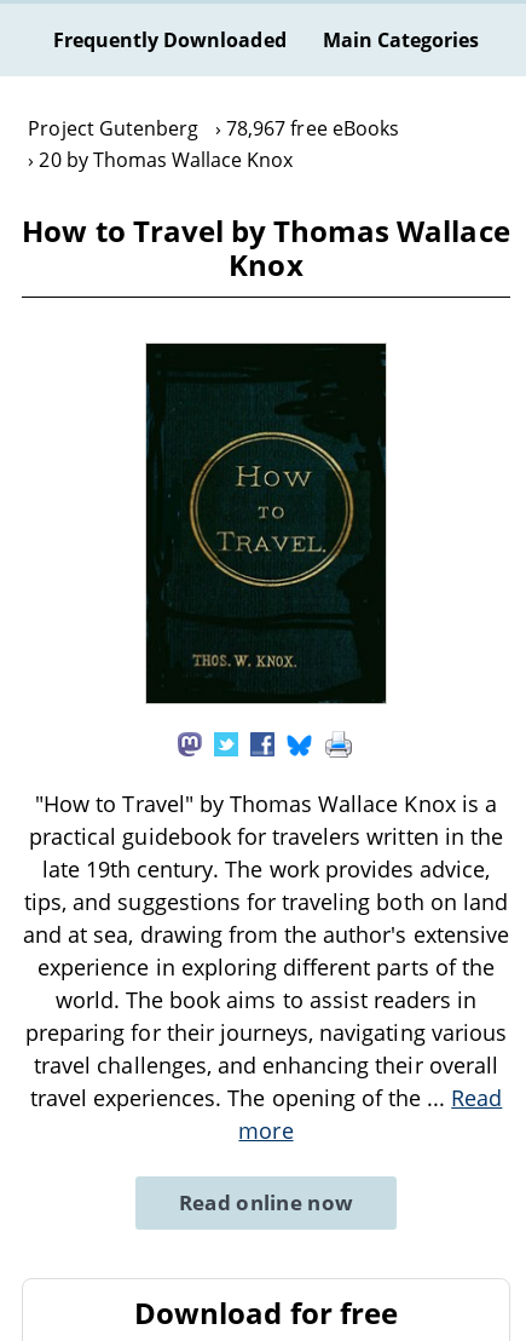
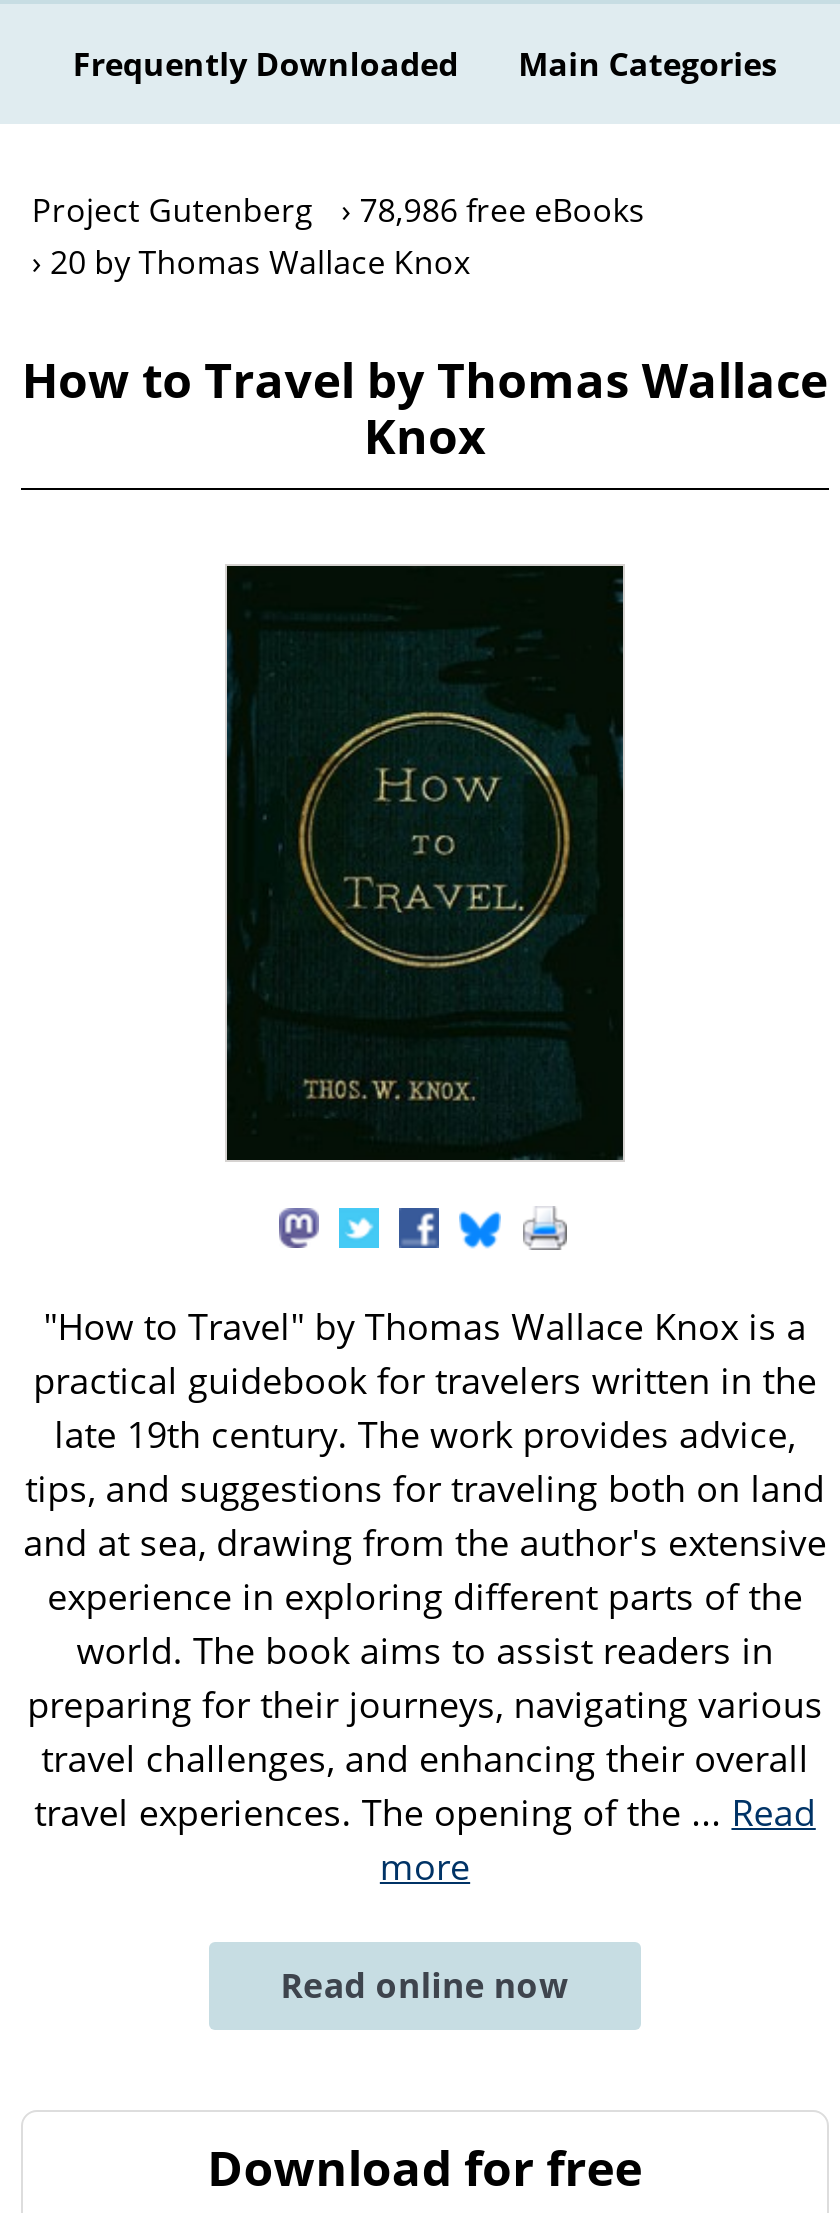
[28,115,399,142] Project Gutenberg 78,967 free eBooks -> [32,188,645,232] Project Gutenberg 78,986 free eBooks

